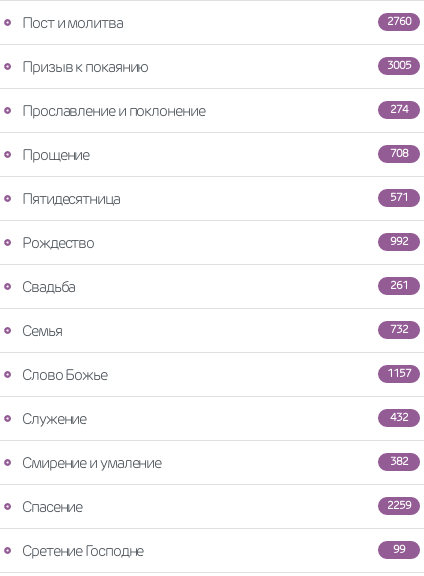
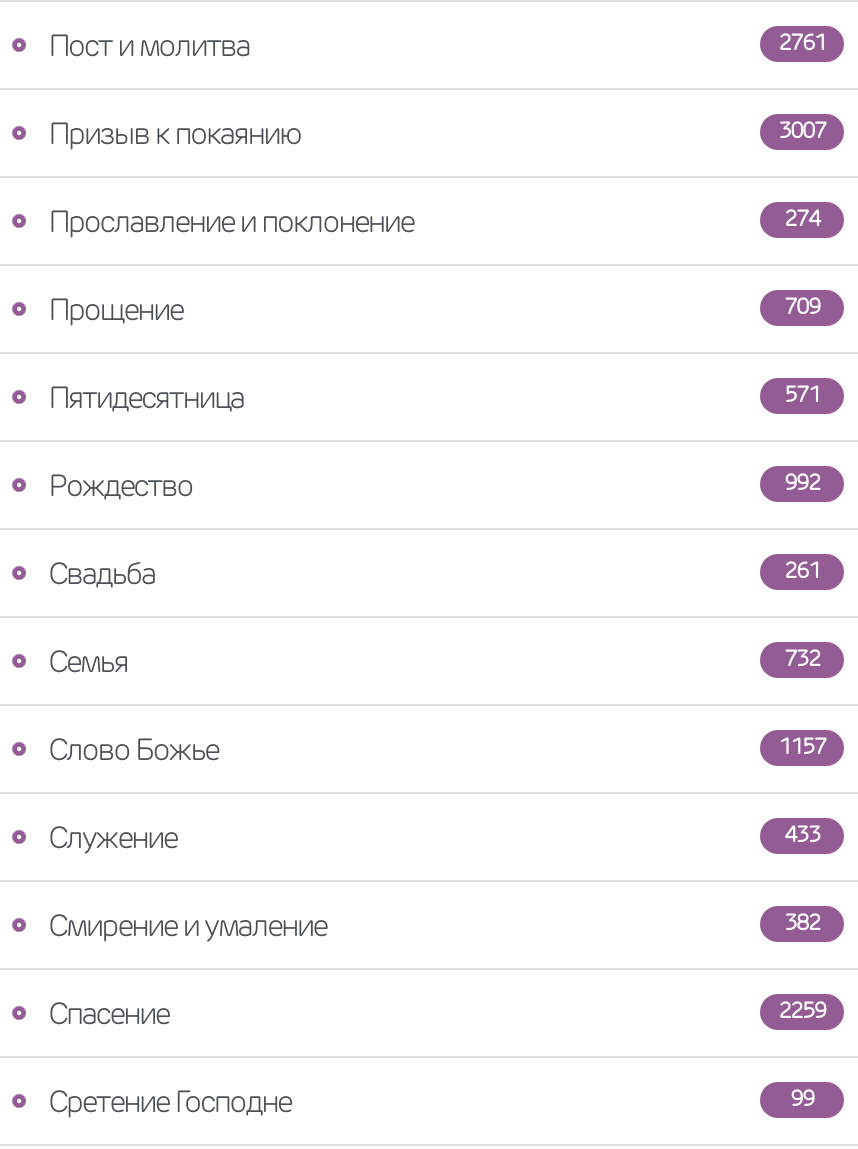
[387,14,411,28] 2760 -> [778,29,826,57] 2761
[387,58,411,72] 3005 -> [778,117,826,145] 3007
[390,146,408,160] 708 -> [784,293,820,321] 709
[390,410,408,424] 432 -> [784,821,820,849] 433

